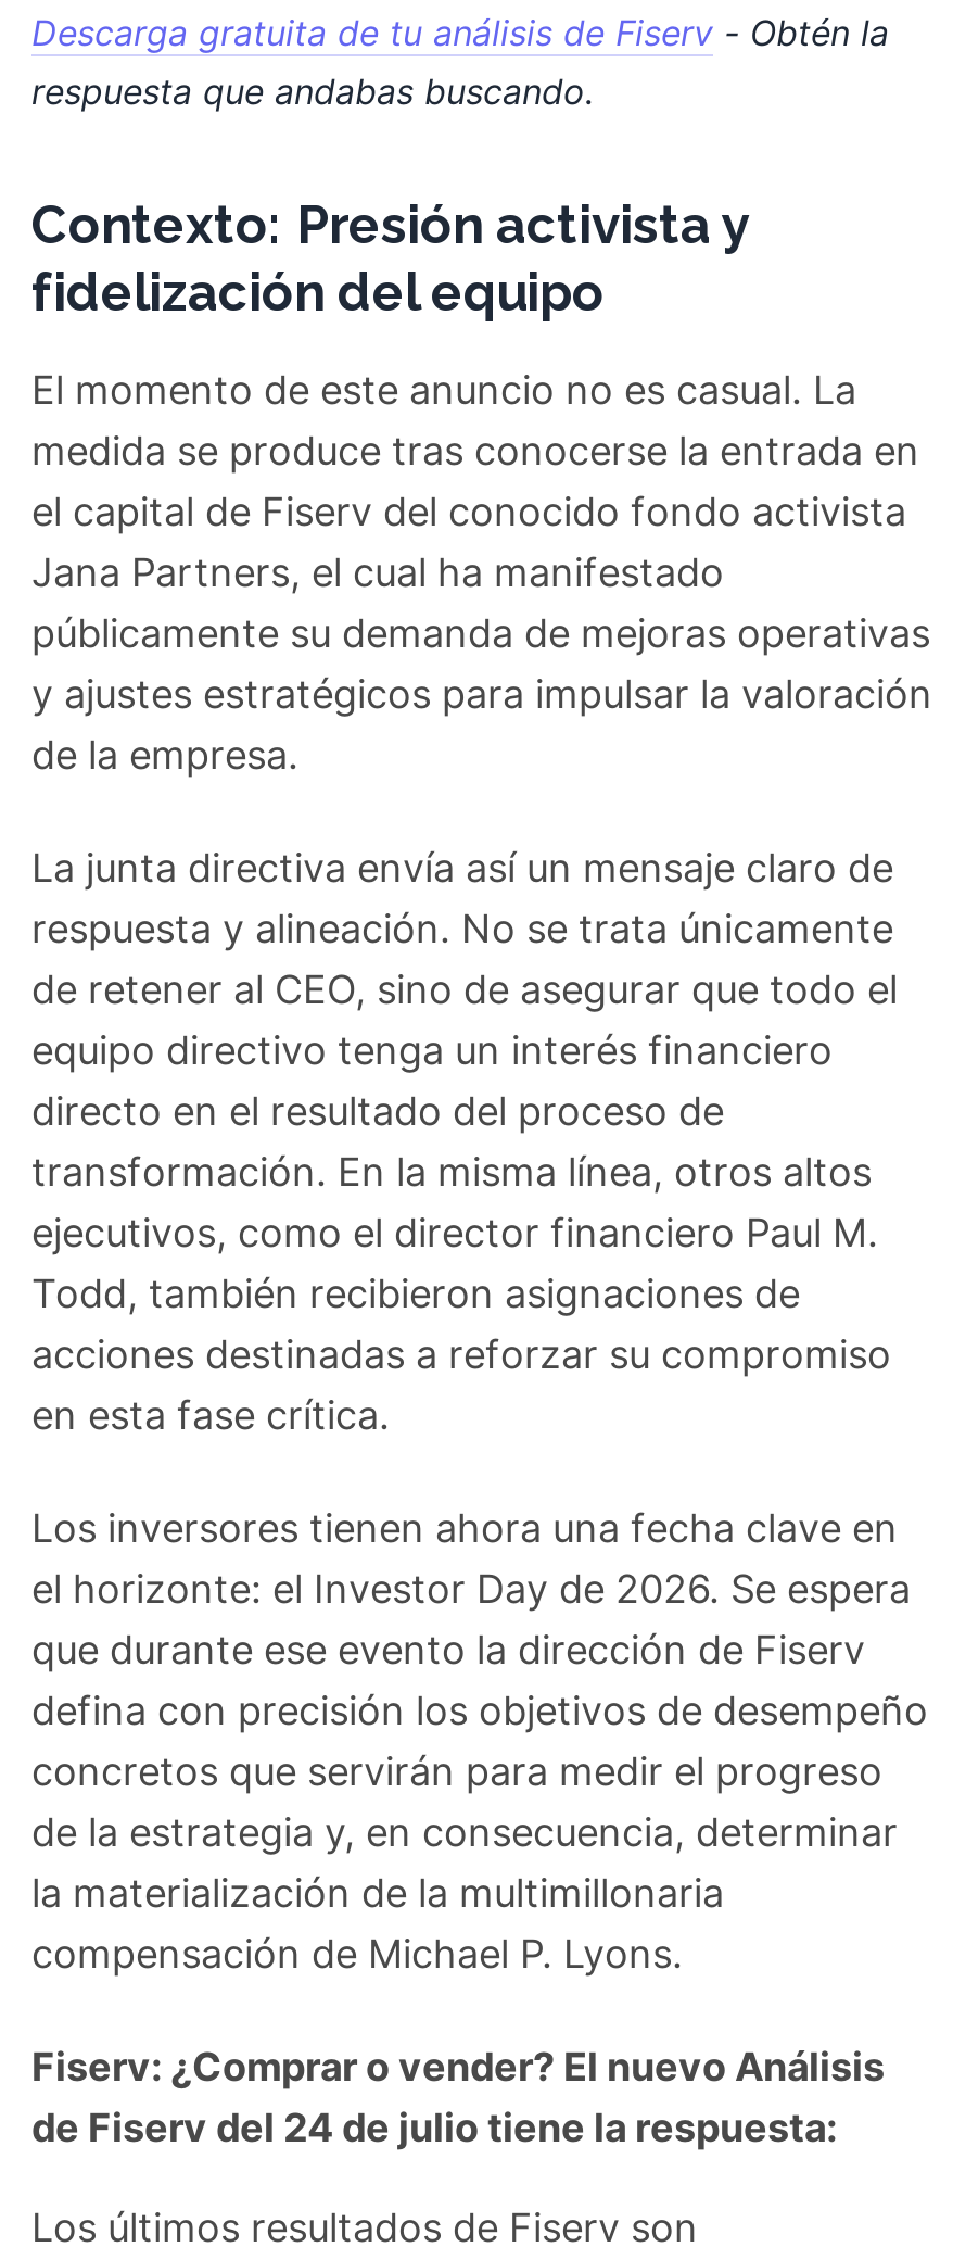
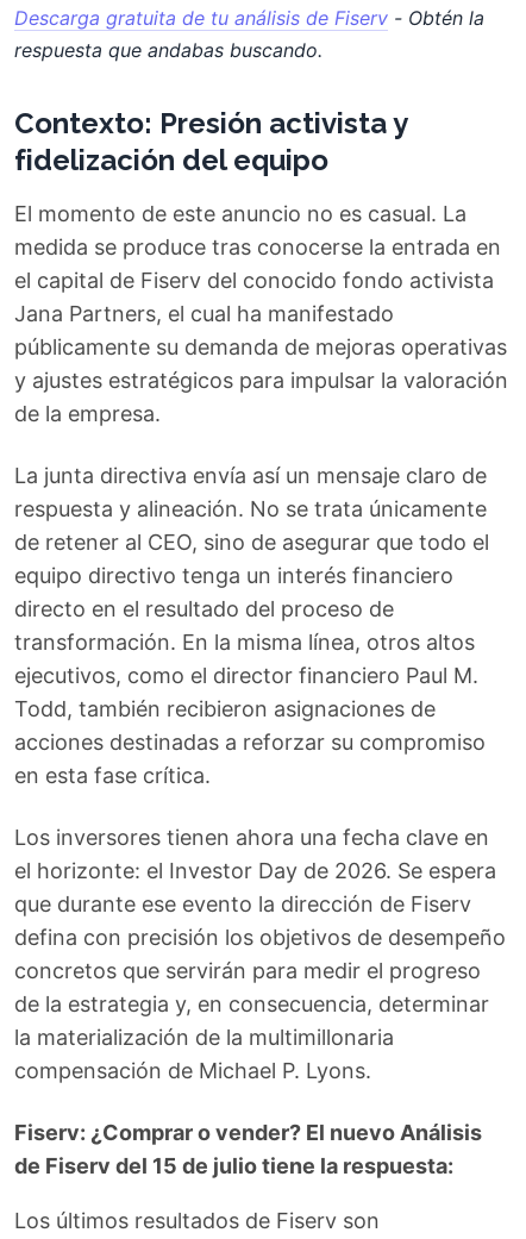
[31,2105,837,2150] de Fiserv del 24 de julio tiene la respuesta: -> [14,1153,453,1178] de Fiserv del 15 de julio tiene la respuesta:

